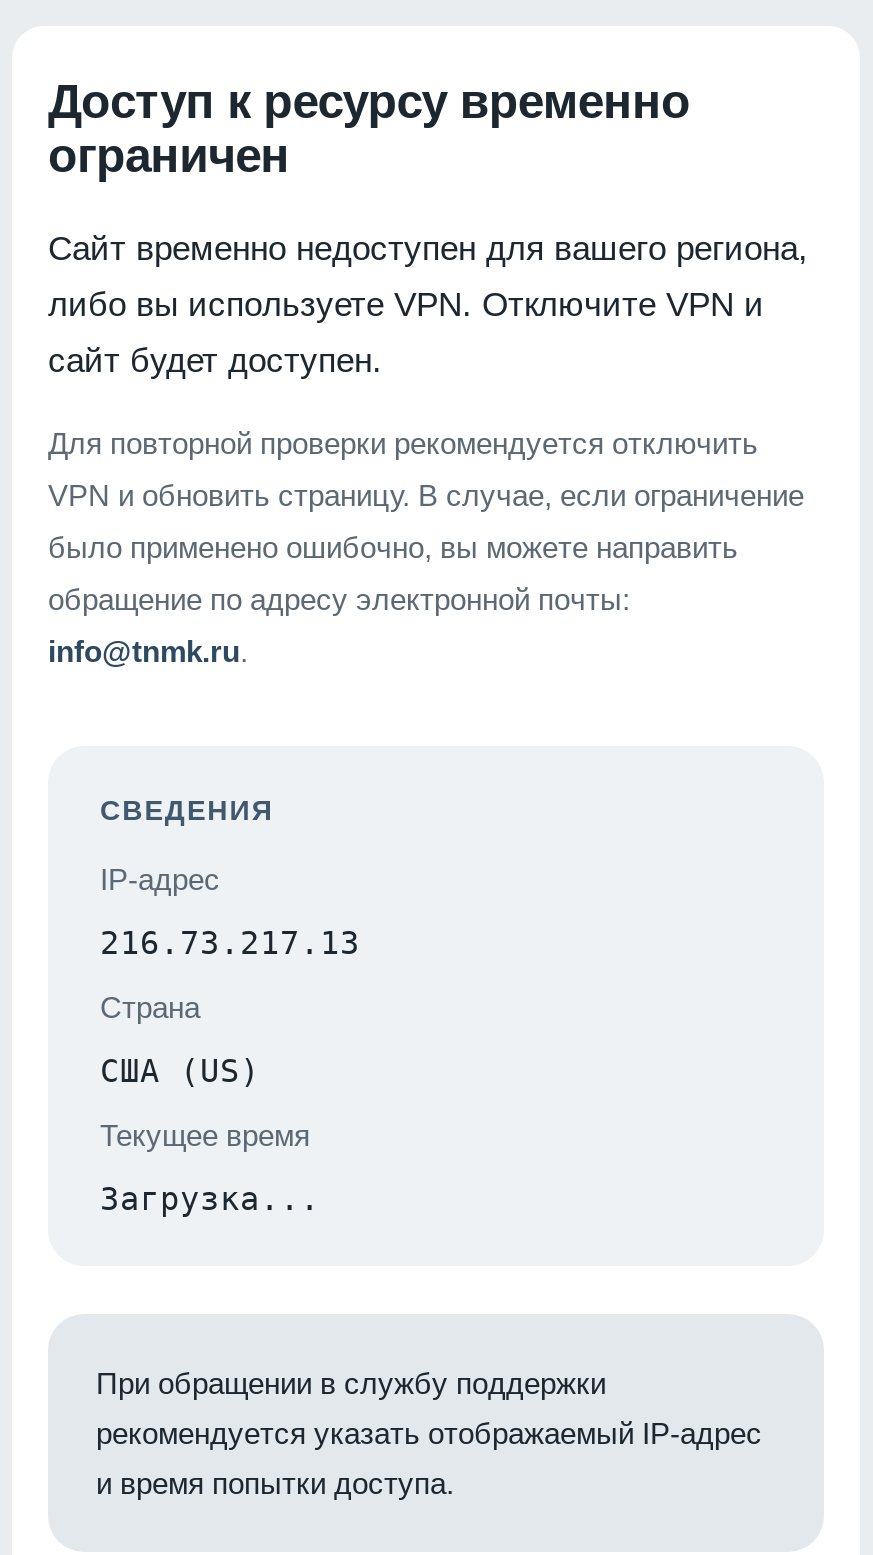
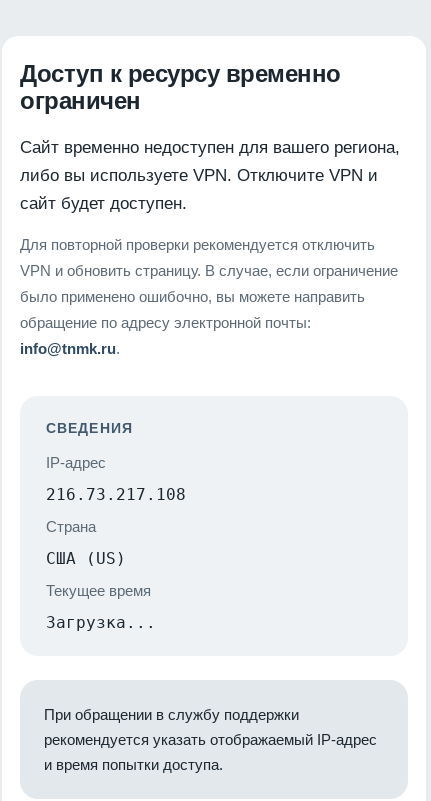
[100,923,360,961] 216.73.217.13 -> [46,484,186,503] 216.73.217.108

